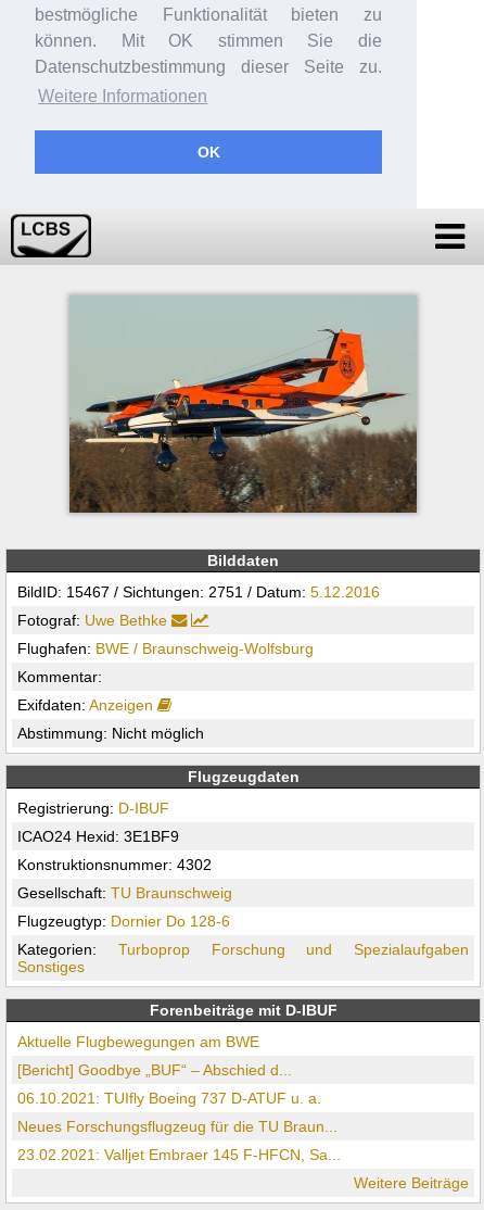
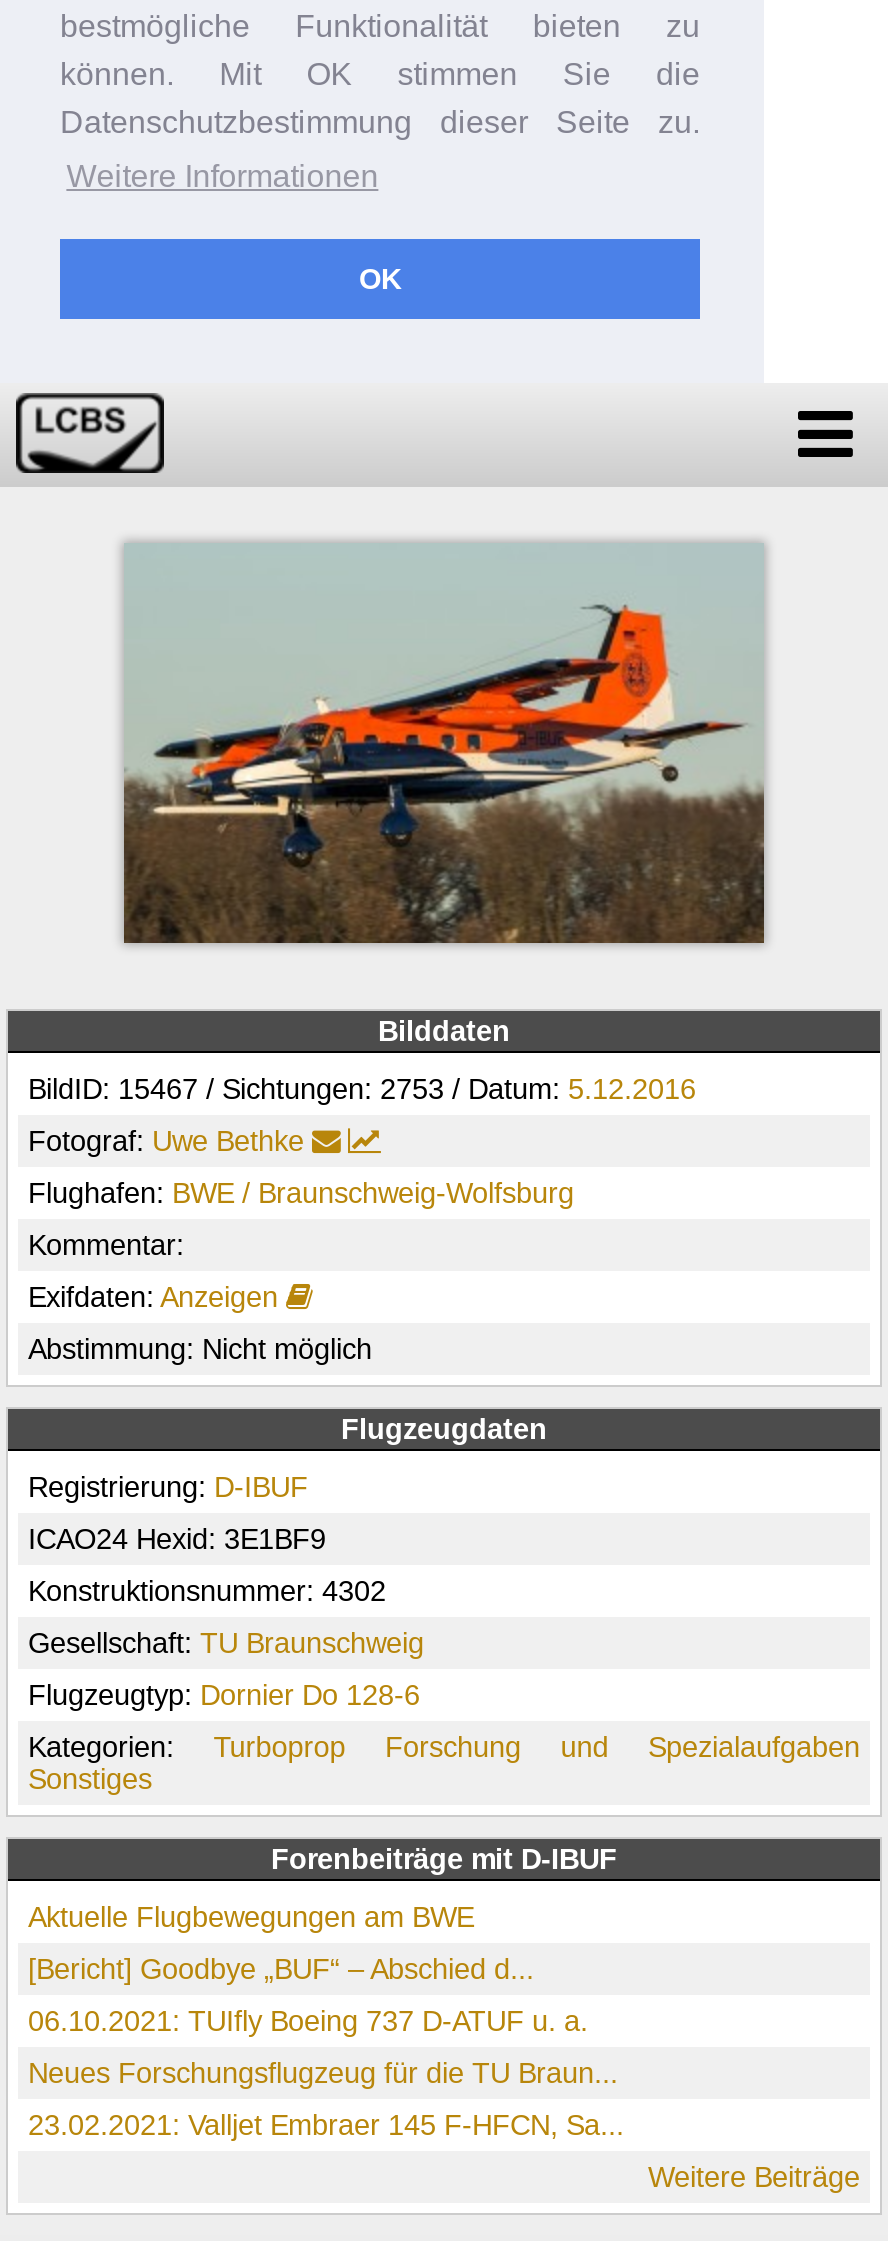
[17,583,380,601] BildID: 15467 / Sichtungen: 2751 / Datum: 5.12.2016 -> [28,1073,696,1105] BildID: 15467 / Sichtungen: 2753 / Datum: 5.12.2016

